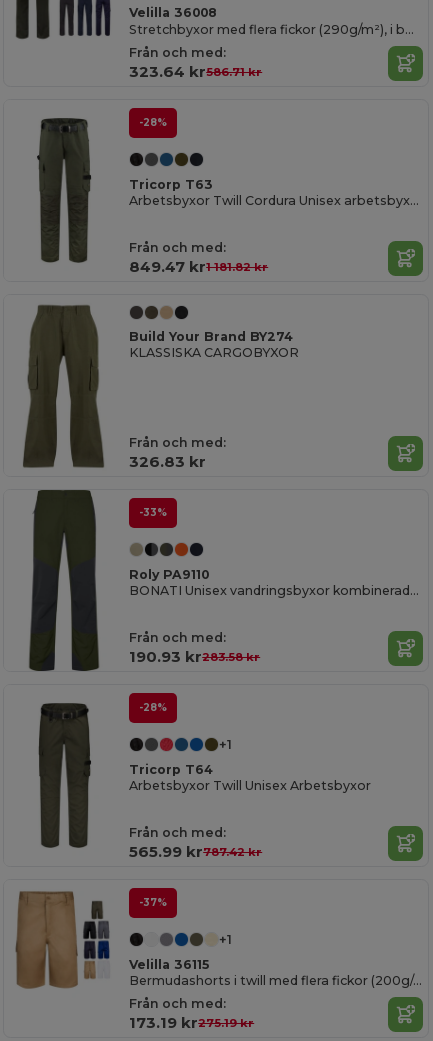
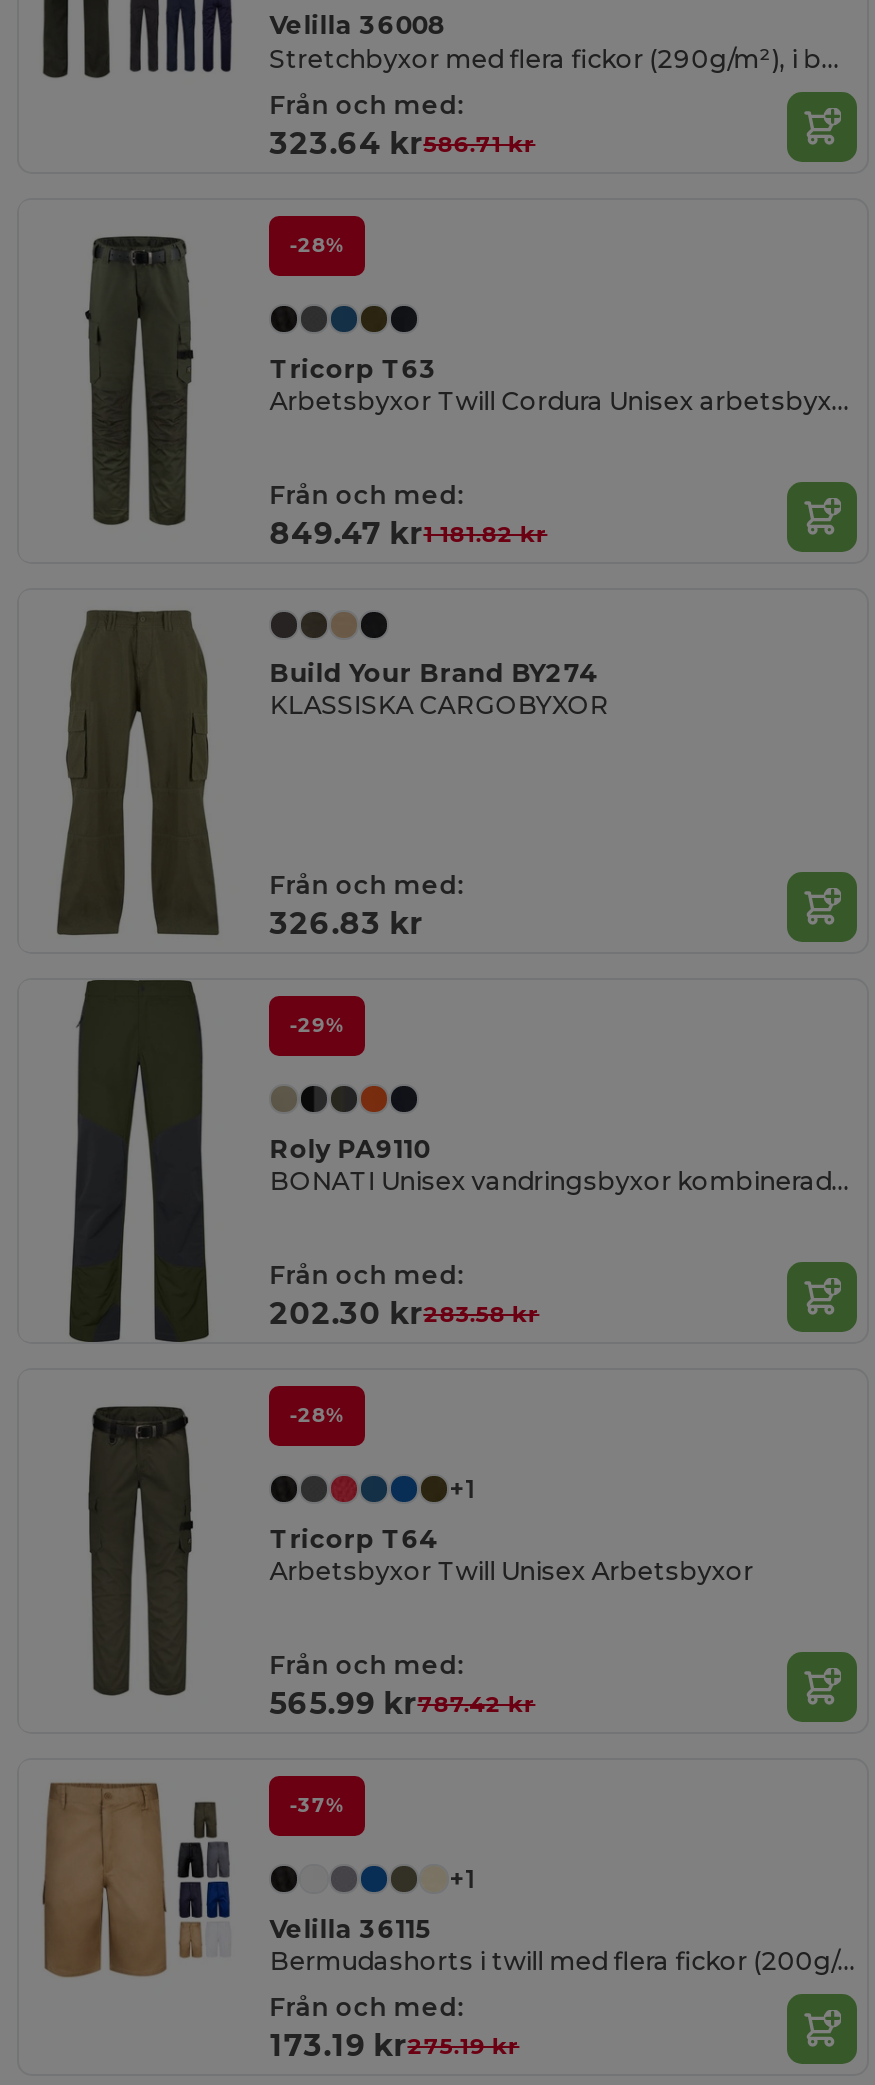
[139,506,167,519] -33% -> [289,1012,345,1038] -29%
[129,647,260,666] 190.93 kr283.58 kr -> [269,1294,539,1332] 202.30 kr283.58 kr

